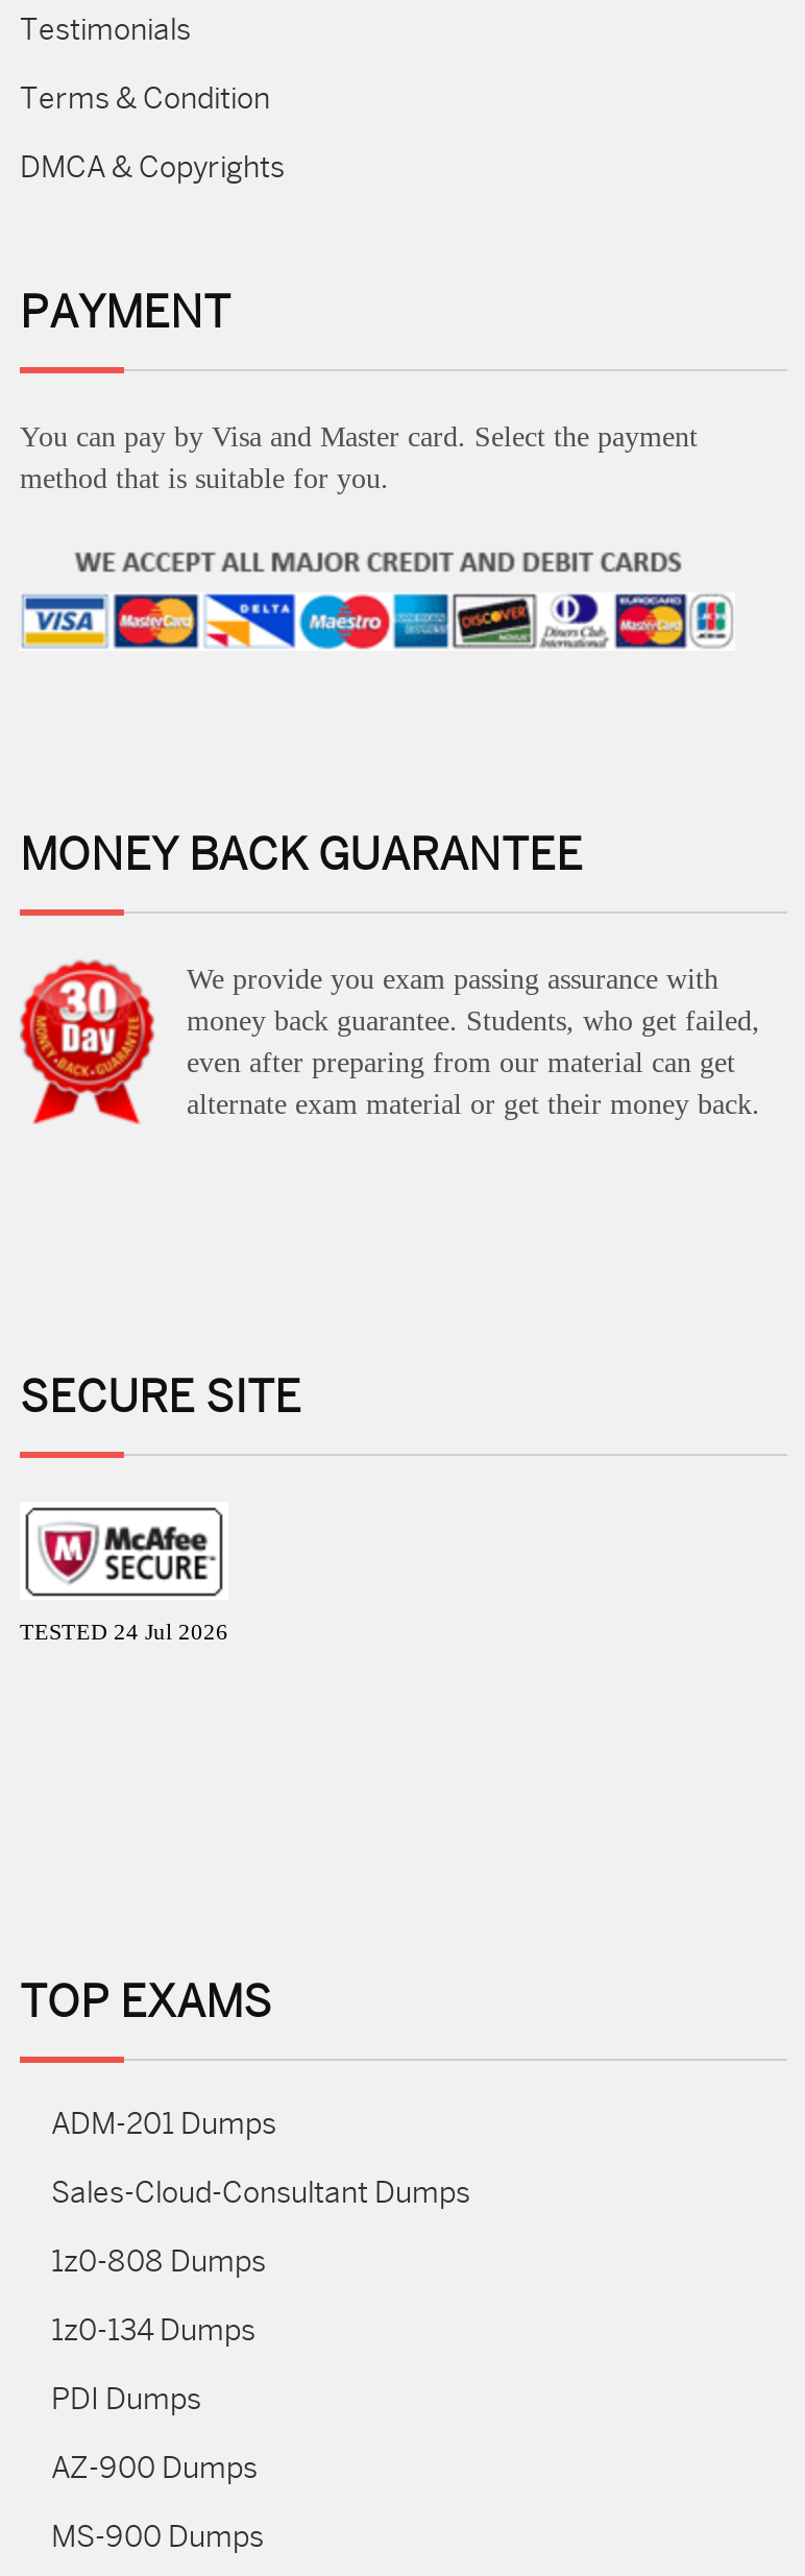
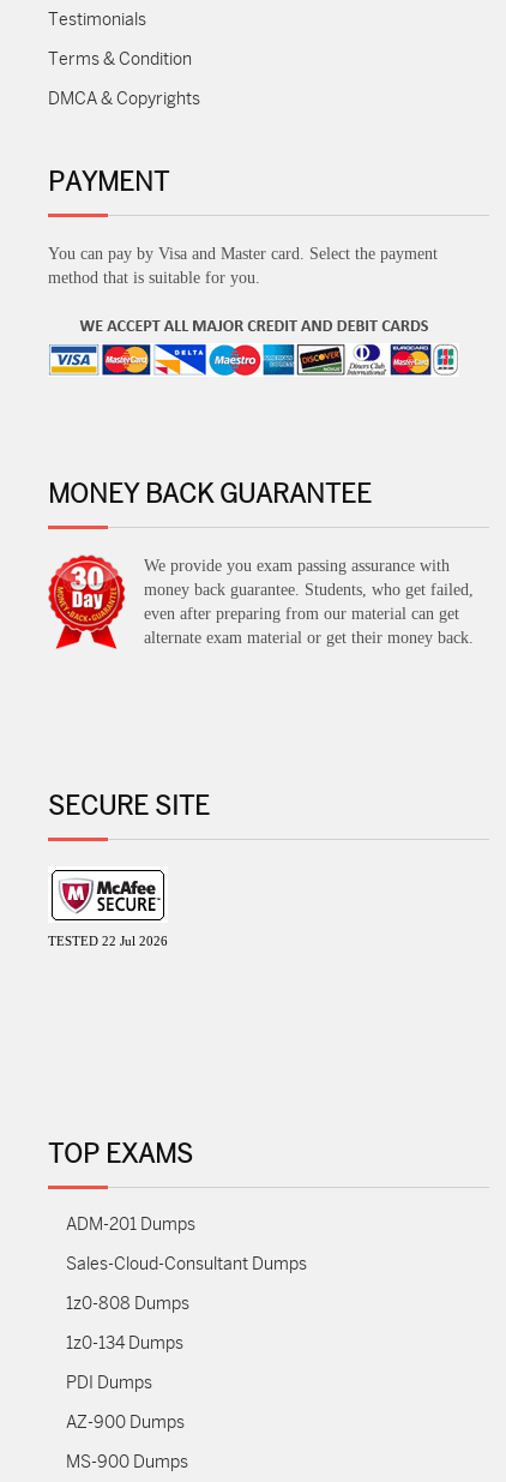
[20,1619,228,1644] TESTED 24 Jul 2026 -> [48,934,168,948] TESTED 22 Jul 2026

